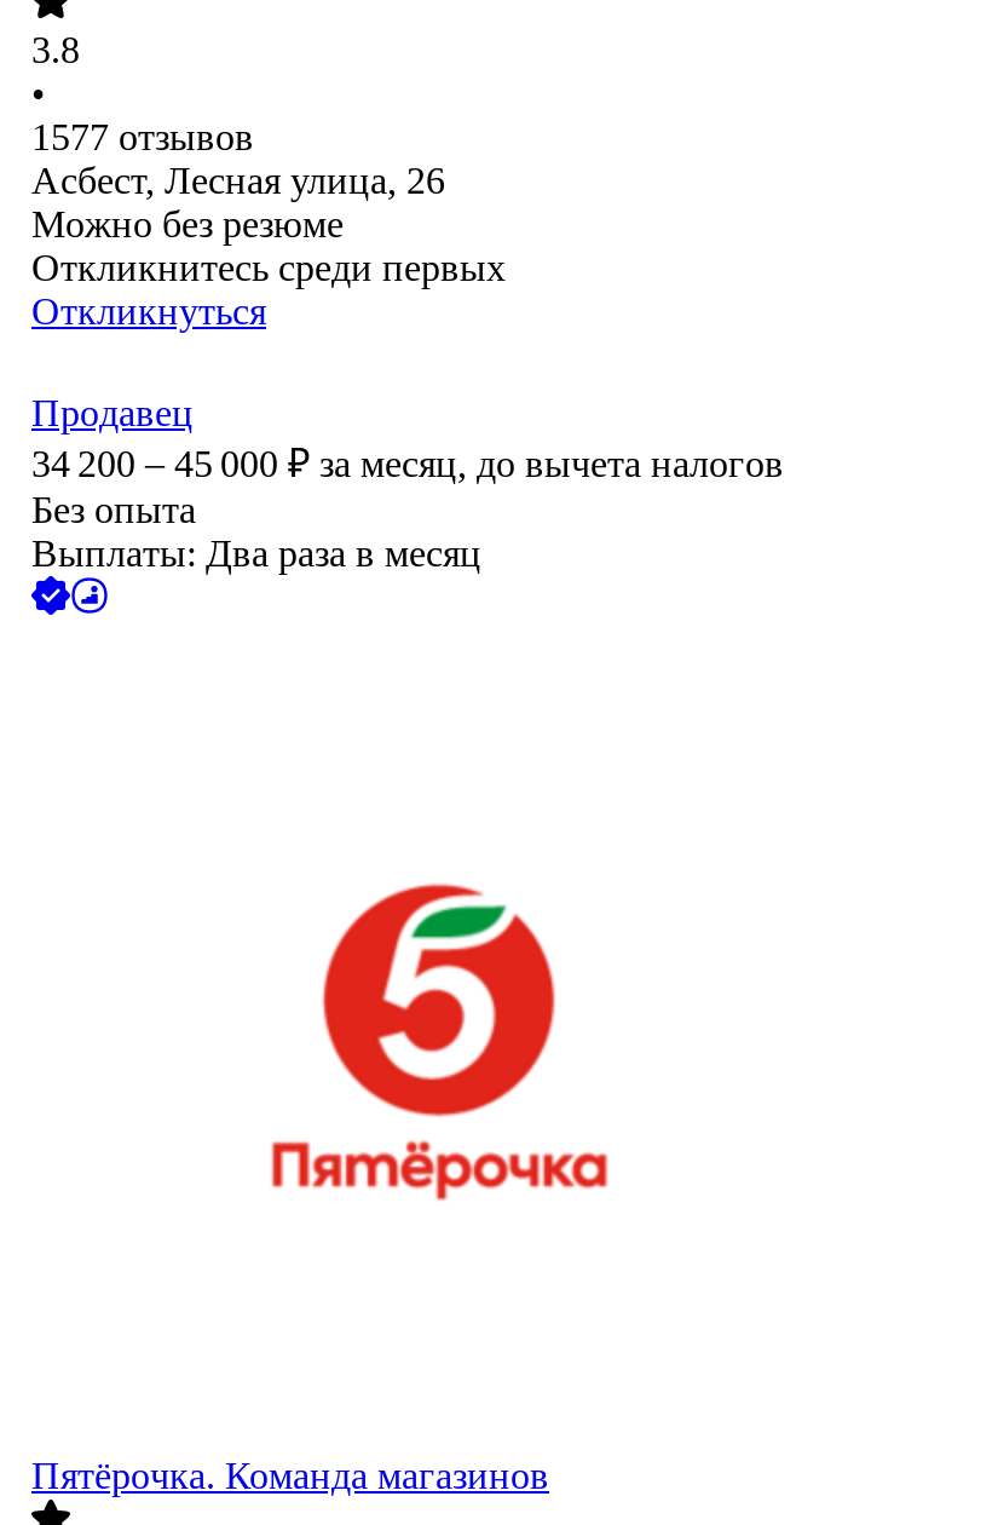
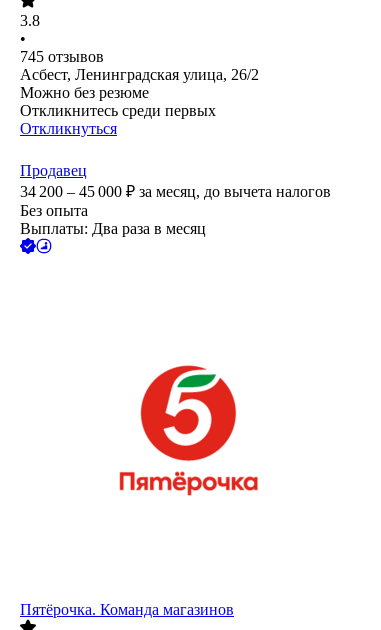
[31,117,254,158] 1577 отзывов -> [20,48,104,65] 745 отзывов
[31,160,445,202] Асбест, Лесная улица, 26 -> [20,66,259,83] Асбест, Ленинградская улица, 26/2

